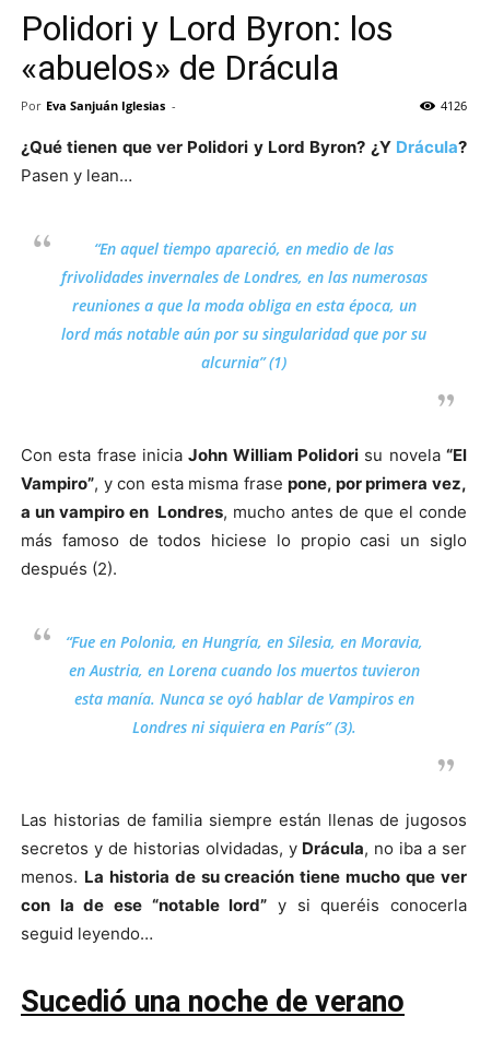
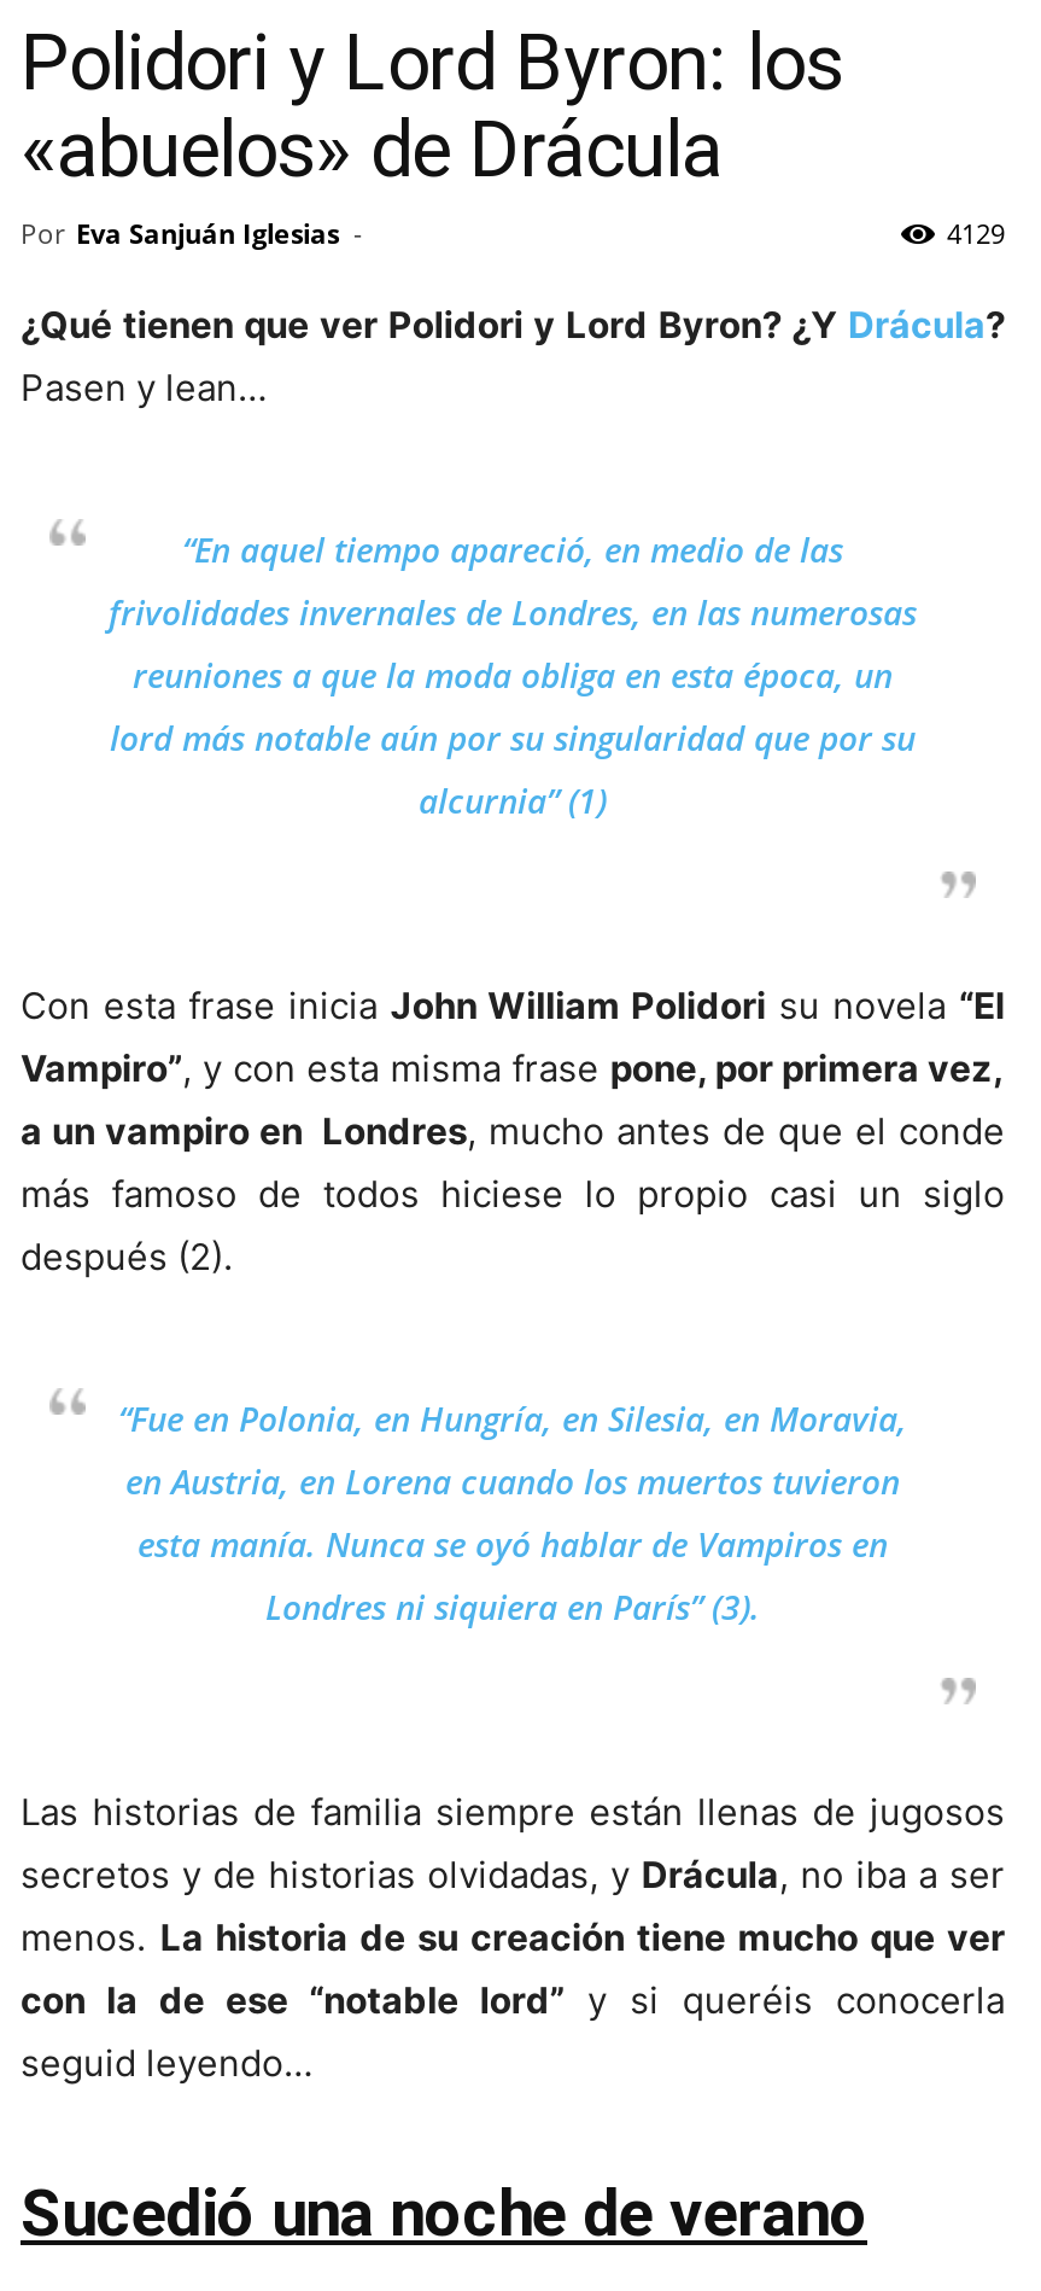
[441,97,467,114] 4126 -> [947,215,1005,251] 4129

